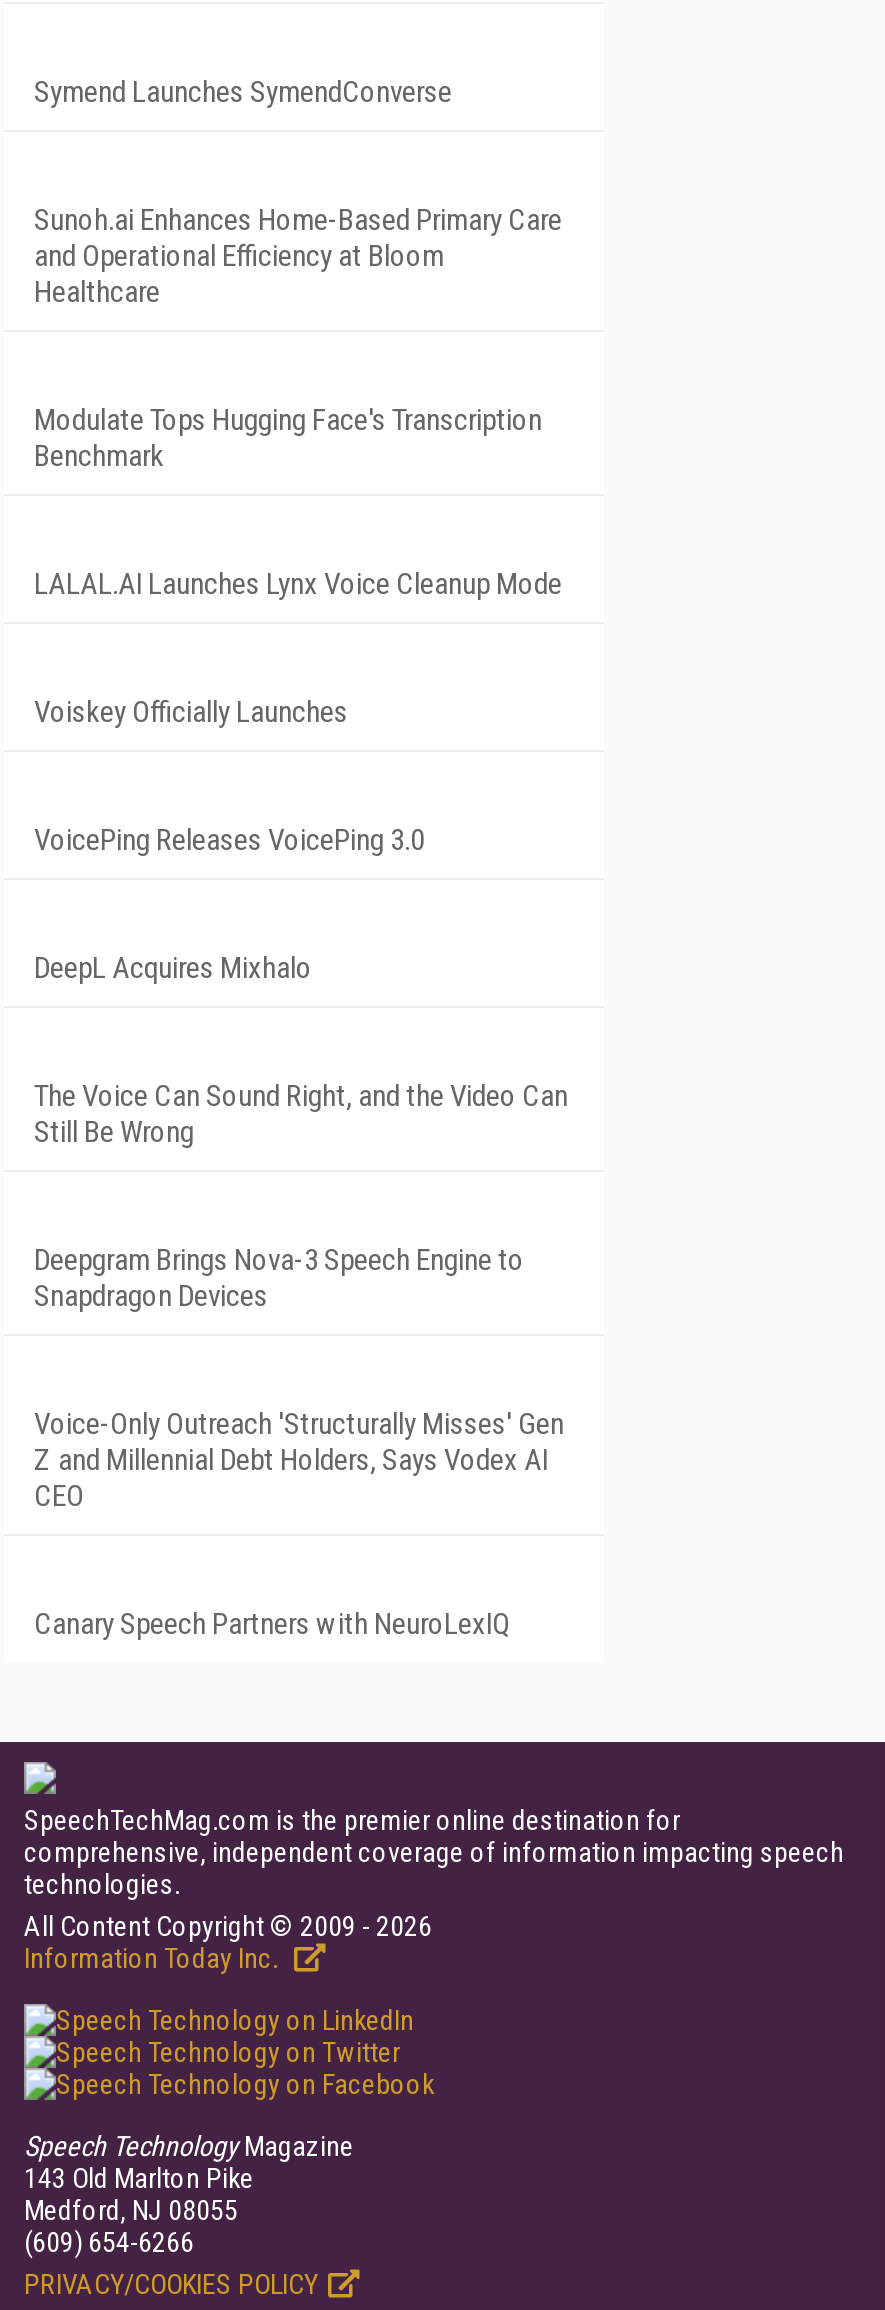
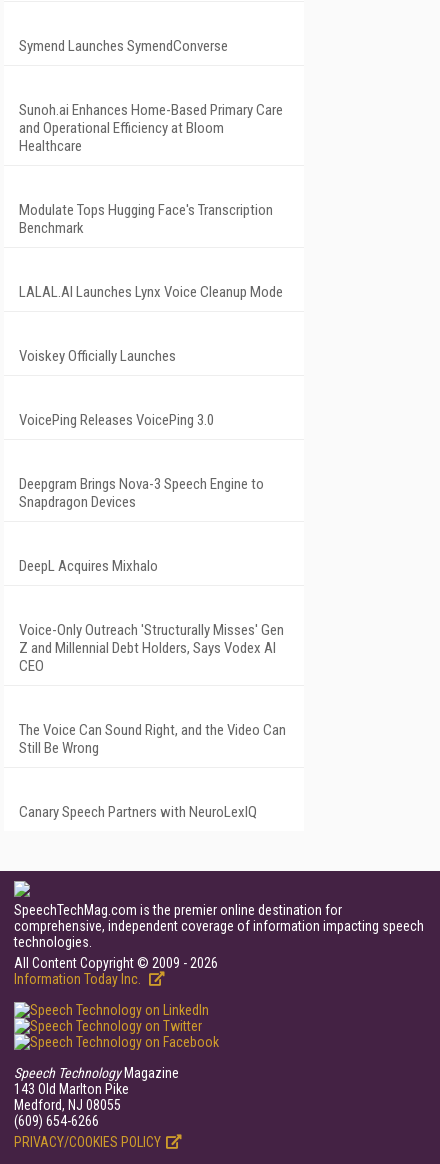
moved [34,950,312,986] -> [19,557,158,575]: DeepL Acquires Mixhalo
moved [34,1078,568,1150] -> [19,721,286,757]: The Voice Can Sound Right, and the Video Can | Still Be Wrong
moved [34,1242,524,1314] -> [19,475,264,511]: Deepgram Brings Nova-3 Speech Engine to | Snapdragon Devices
moved [34,1406,564,1514] -> [19,621,284,675]: Voice-Only Outreach 'Structurally Misses' Gen | Z and Millennial Debt Holders, Says Vodex AI | CEO

